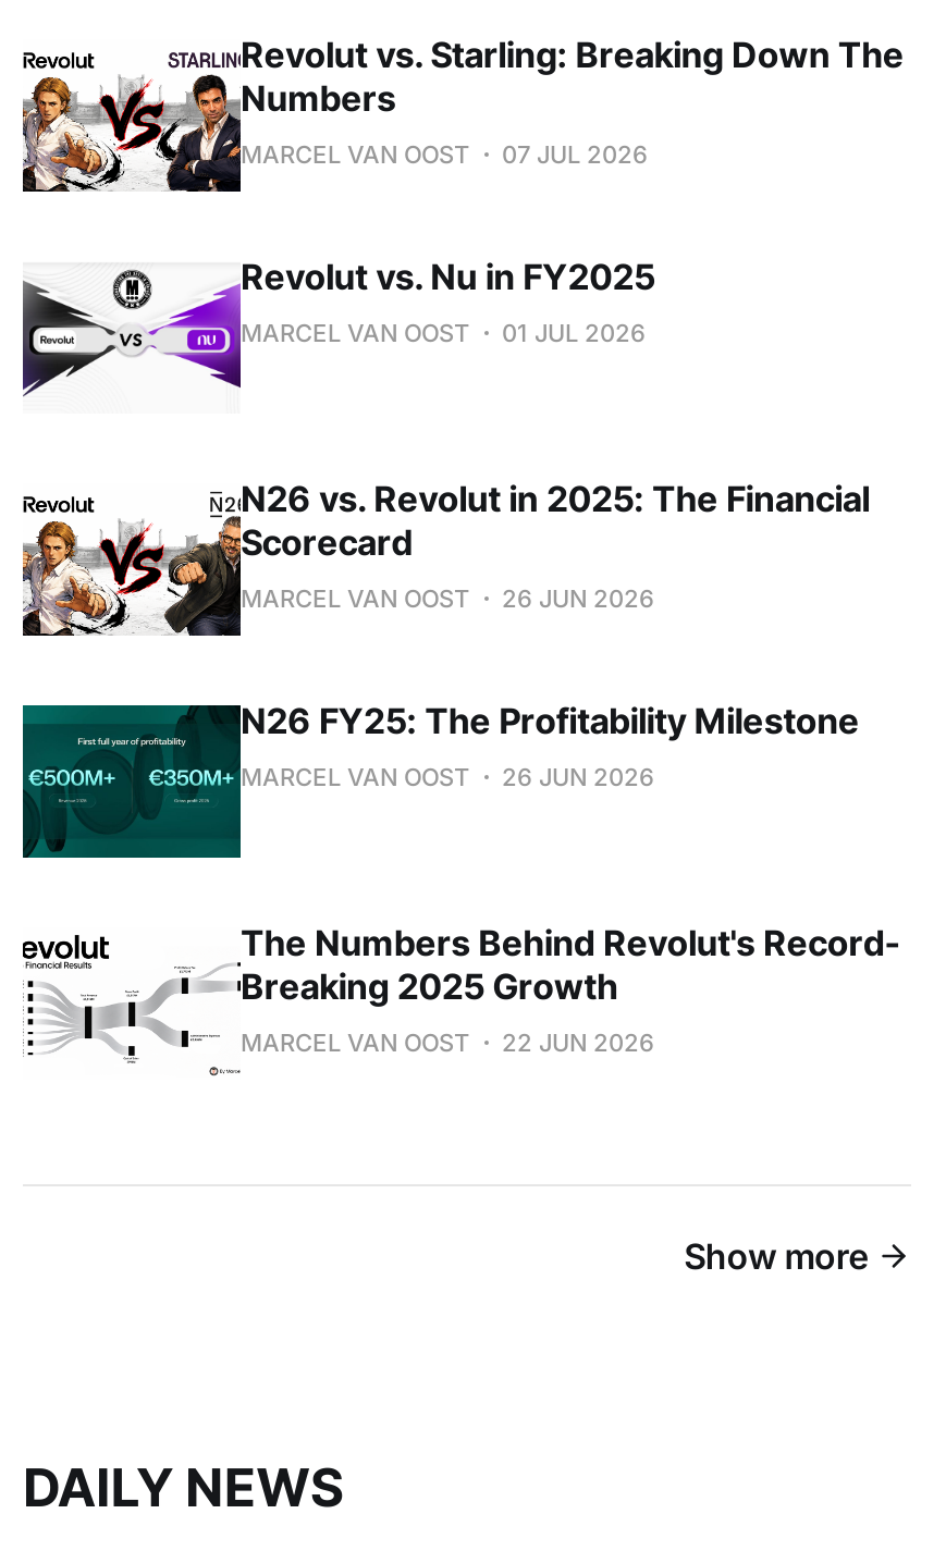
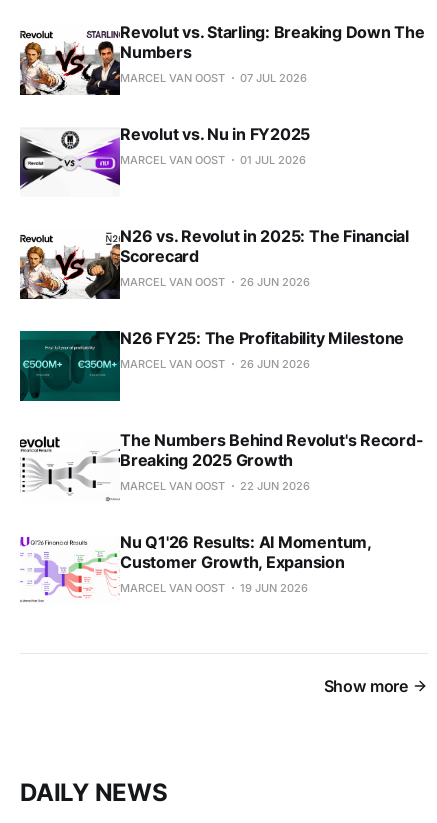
none -> [20,532,371,603] [image] | Nu Q1'26 Results: AI Momentum, | Customer Growth, Expansion | MARCEL VAN OOST | 19 JUN 2026

